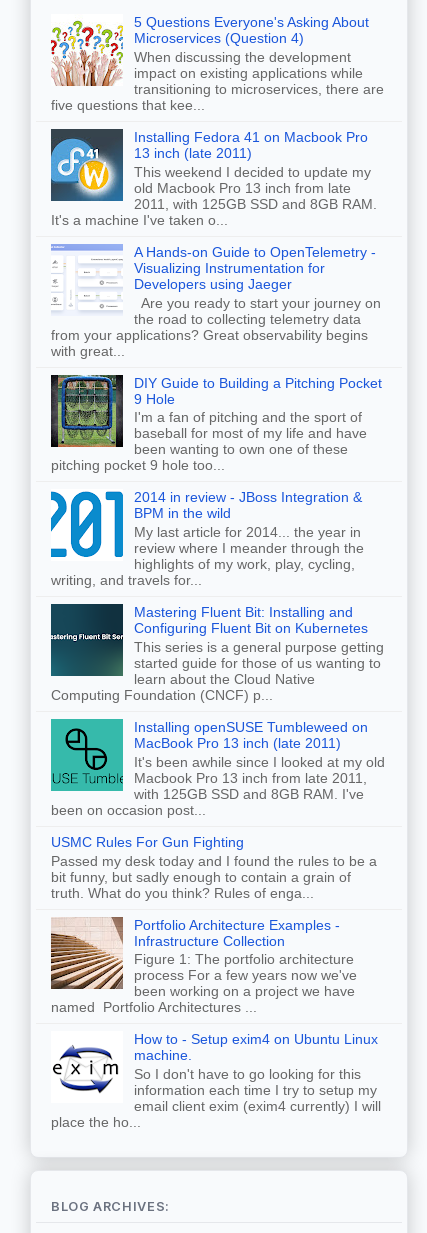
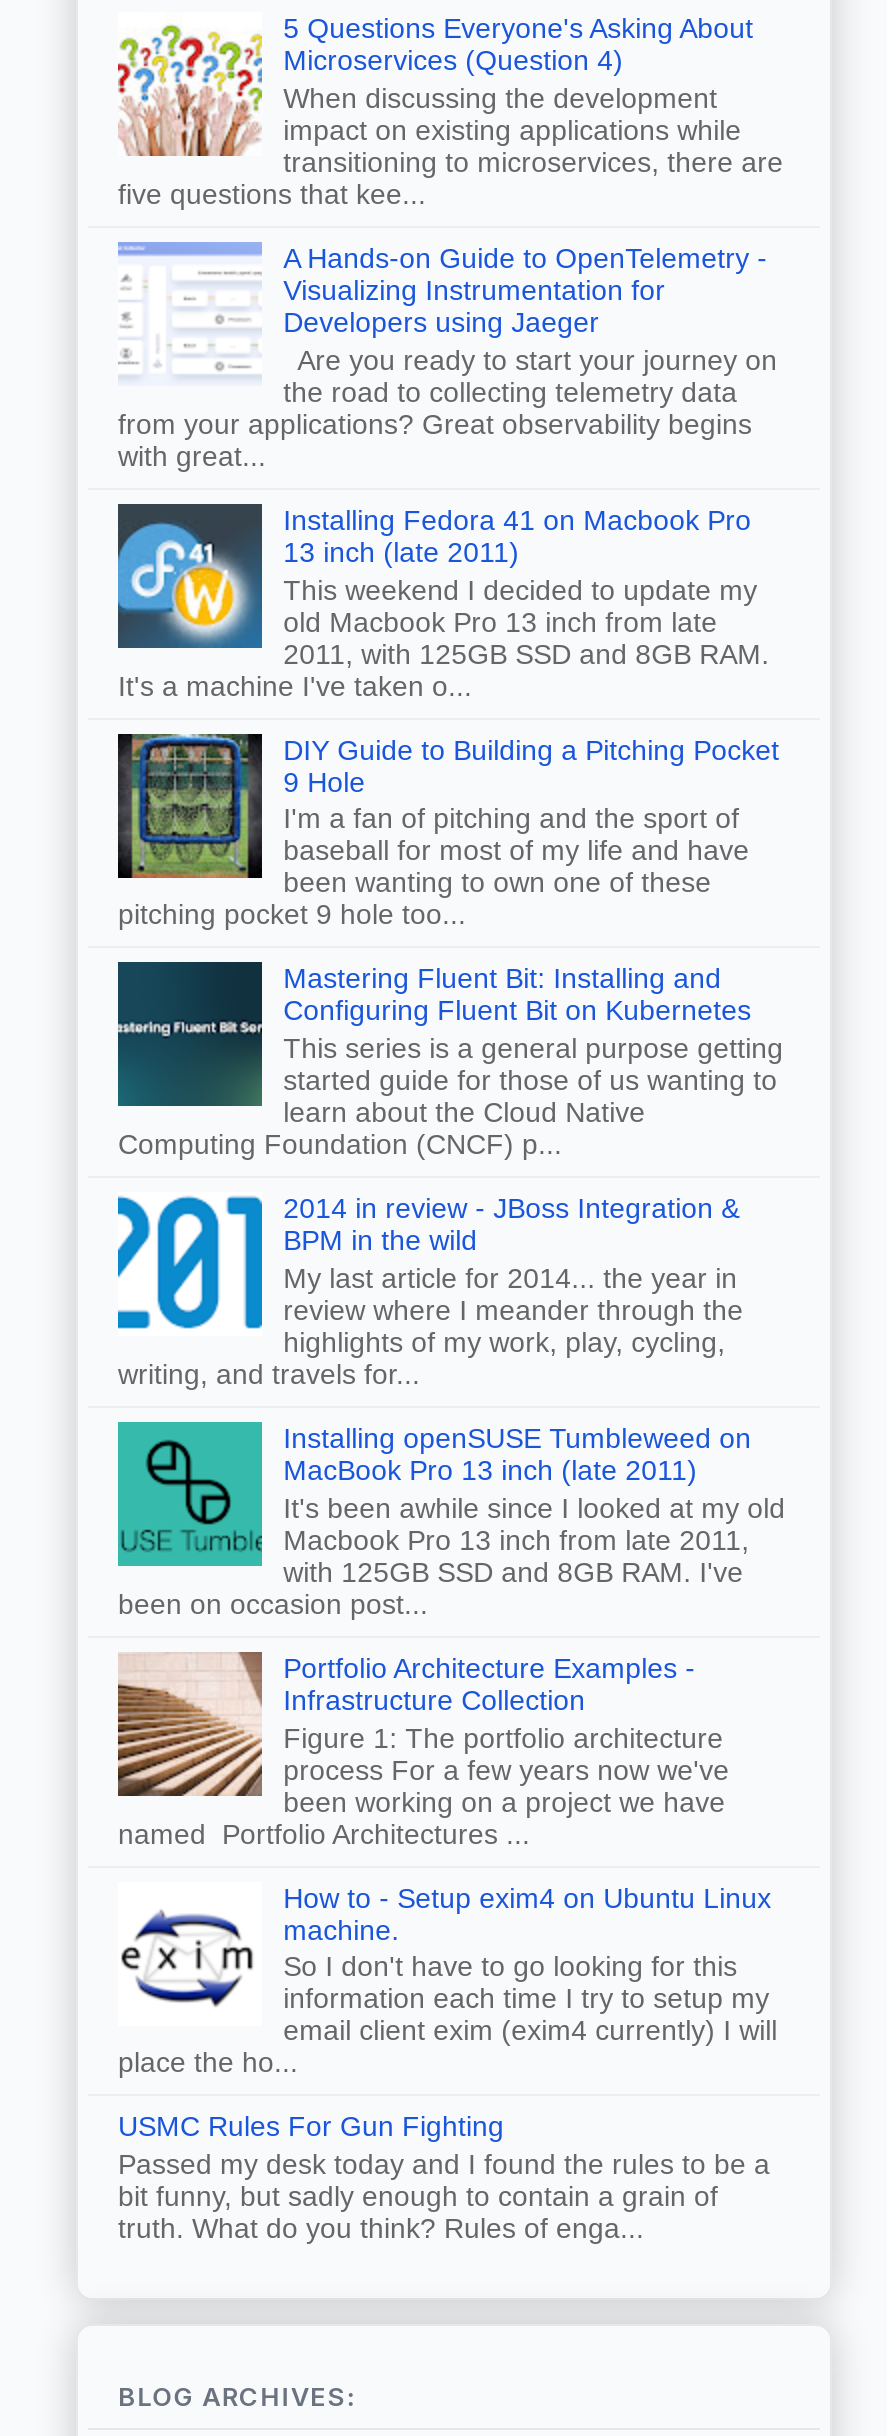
moved [50,128,381,228] -> [116,502,777,701]: [image] | Installing Fedora 41 on Macbook Pro | 13 inch (late 2011) | This weekend I decided to update my | old Macbook Pro 13 inch from late | 2011, with 125GB SSD and 8GB RAM. | It's a machine I've taken o...
moved [51,244,381,359] -> [118,242,777,472]: A Hands-on Guide to OpenTelemetry - | Visualizing Instrumentation for | Developers using Jaeger | Are you ready to start your journey on | the road to collecting telemetry data | from your applications? Great observability begins | with great...
moved [51,489,364,588] -> [118,1192,743,1390]: 2014 in review - JBoss Integration & | BPM in the wild | My last article for 2014... the year in | review where I meander through the | highlights of my work, play, cycling, | writing, and travels for...
moved [50,603,384,703] -> [116,960,783,1160]: [image] | Mastering Fluent Bit: Installing and | Configuring Fluent Bit on Kubernetes | This series is a general purpose getting | started guide for those of us wanting to | learn about the Cloud Native | Computing Foundation (CNCF) p...
moved [51,834,377,901] -> [118,2111,770,2244]: USMC Rules For Gun Fighting | Passed my desk today and I found the rules to be a | bit funny, but sadly enough to contain a grain of | truth. What do you think? Rules of enga...
moved [49,916,381,1130] -> [114,1650,777,2079]: [image] | Portfolio Architecture Examples - | Infrastructure Collection | ... | email client exim (exim4 currently) I will | place the ho...

